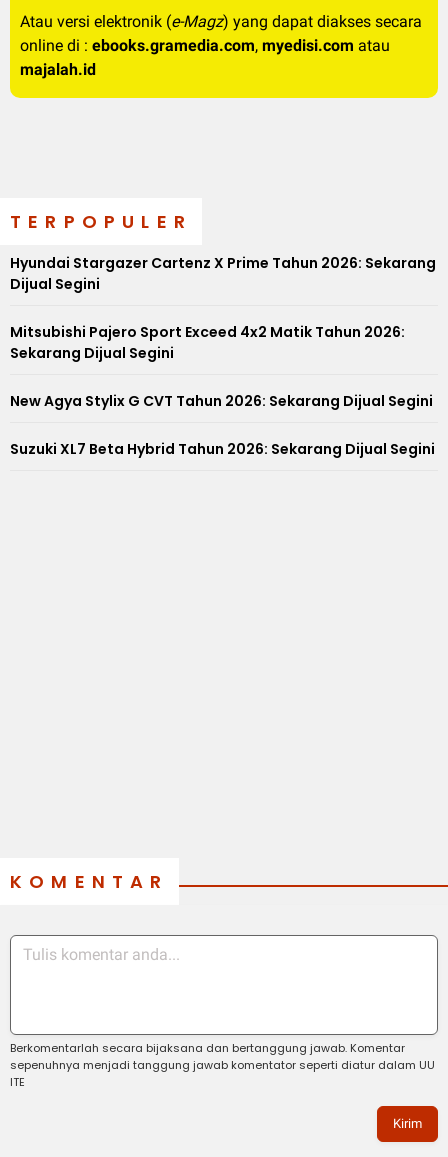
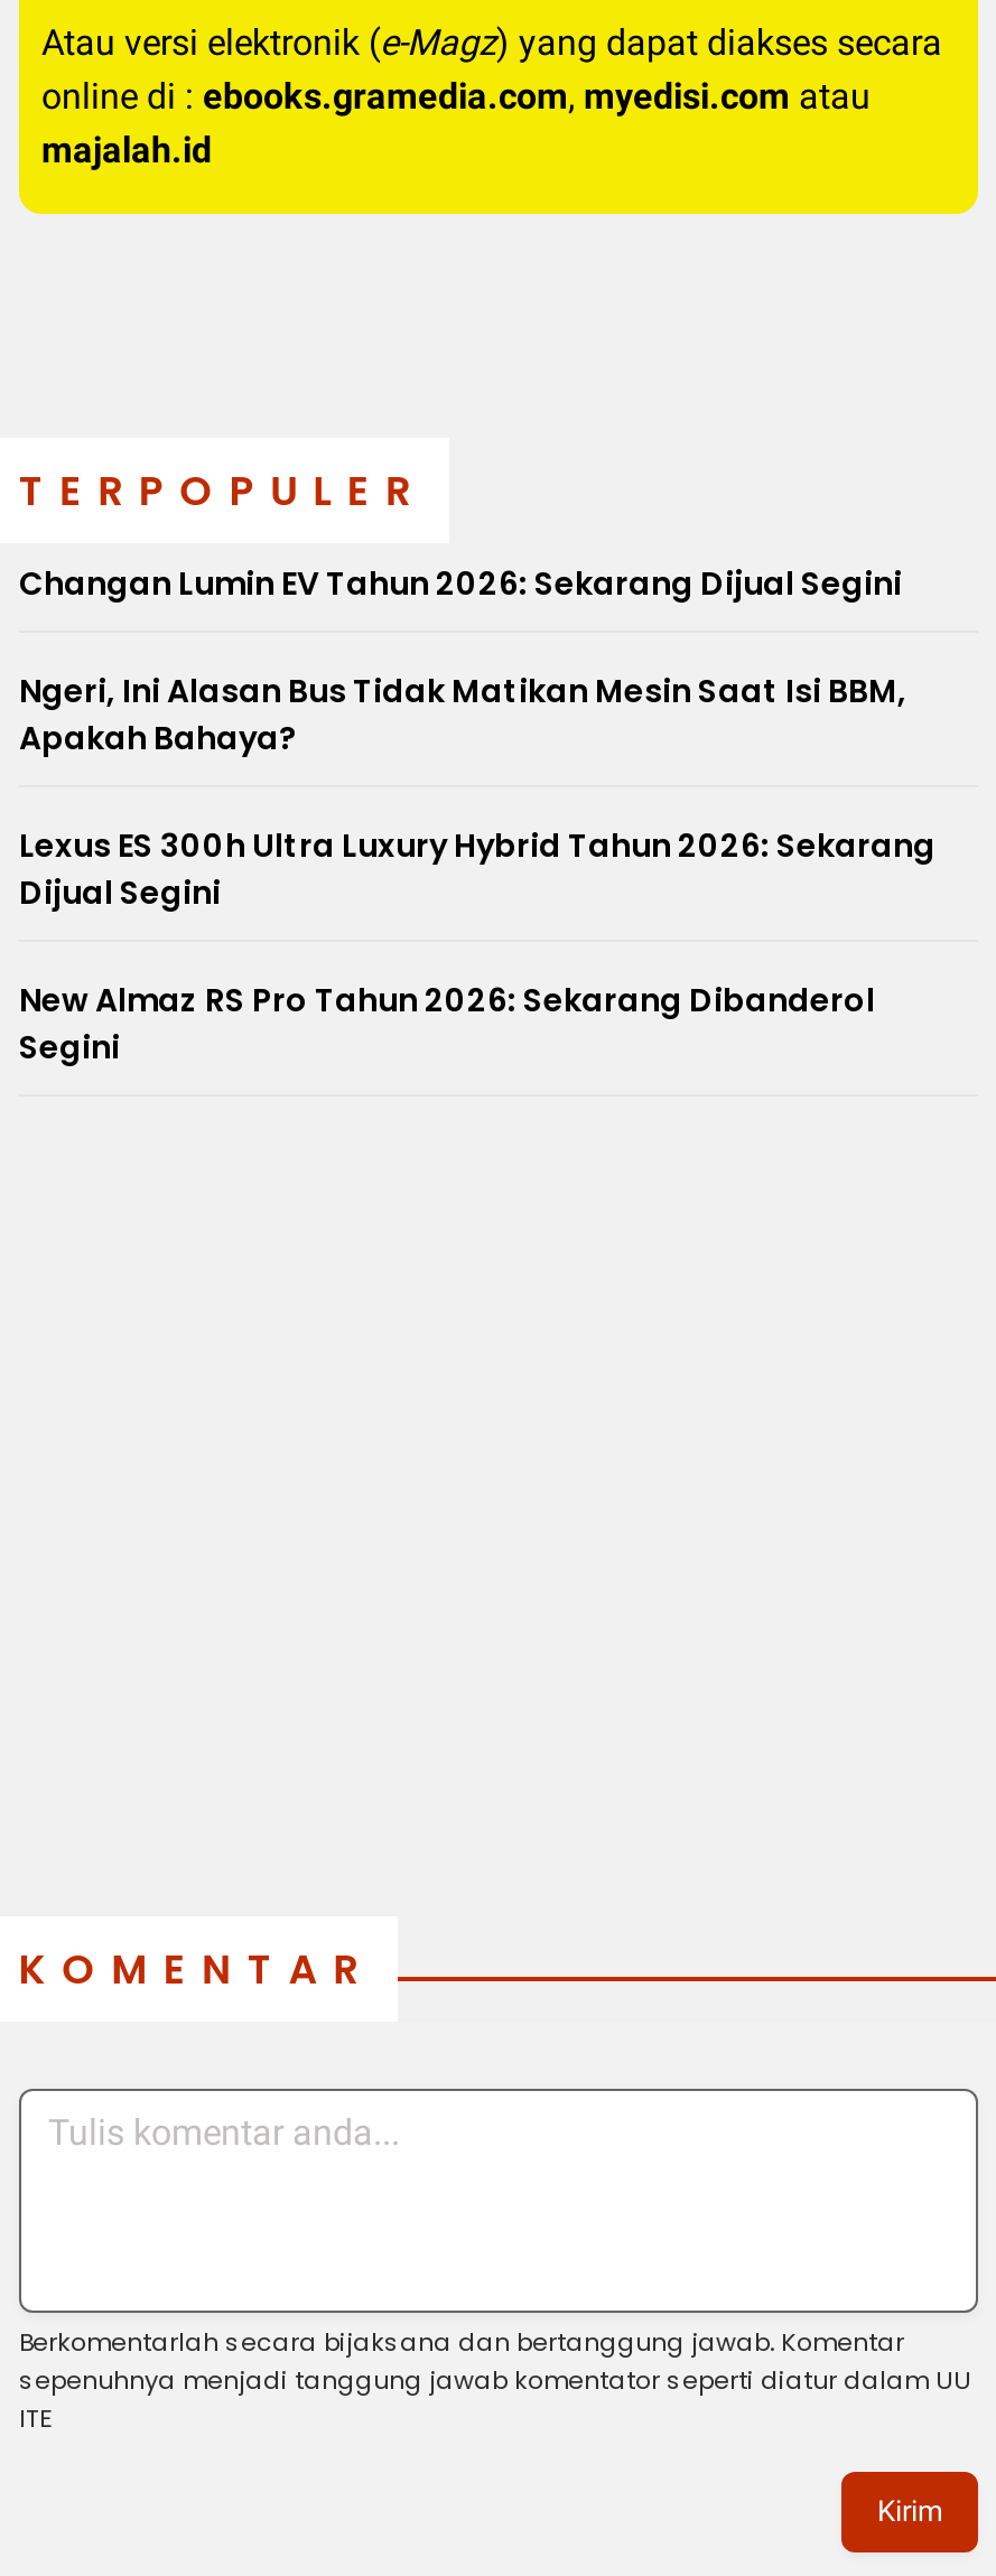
[10,253,436,273] Hyundai Stargazer Cartenz X Prime Tahun 2026: Sekarang -> [19,562,936,869] Changan Lumin EV Tahun 2026: Sekarang Dijual Segini | Ngeri, Ini Alasan Bus Tidak Matikan Mesin Saat Isi BBM, | Apakah Bahaya? | Lexus ES 300h Ultra Luxury Hybrid Tahun 2026: Sekarang
moved [10,274,100,294] -> [19,871,221,916]: Dijual Segini
[10,322,435,459] Mitsubishi Pajero Sport Exceed 4x2 Matik Tahun 2026: | Sekarang Dijual Segini | New Agya Stylix G CVT Tahun 2026: Sekarang Dijual Segini | Suzuki XL7 Beta Hybrid Tahun 2026: Sekarang Dijual Segini -> [19,978,875,1070] New Almaz RS Pro Tahun 2026: Sekarang Dibanderol | Segini

